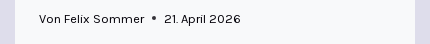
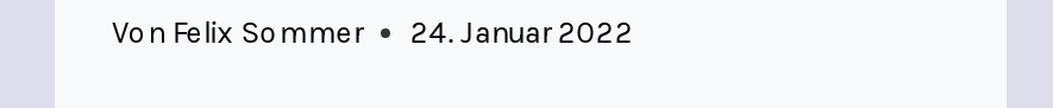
[39,10,241,25] Von Felix Sommer 21. April 2026 -> [112,14,633,50] Von Felix Sommer 24. Januar 2022

